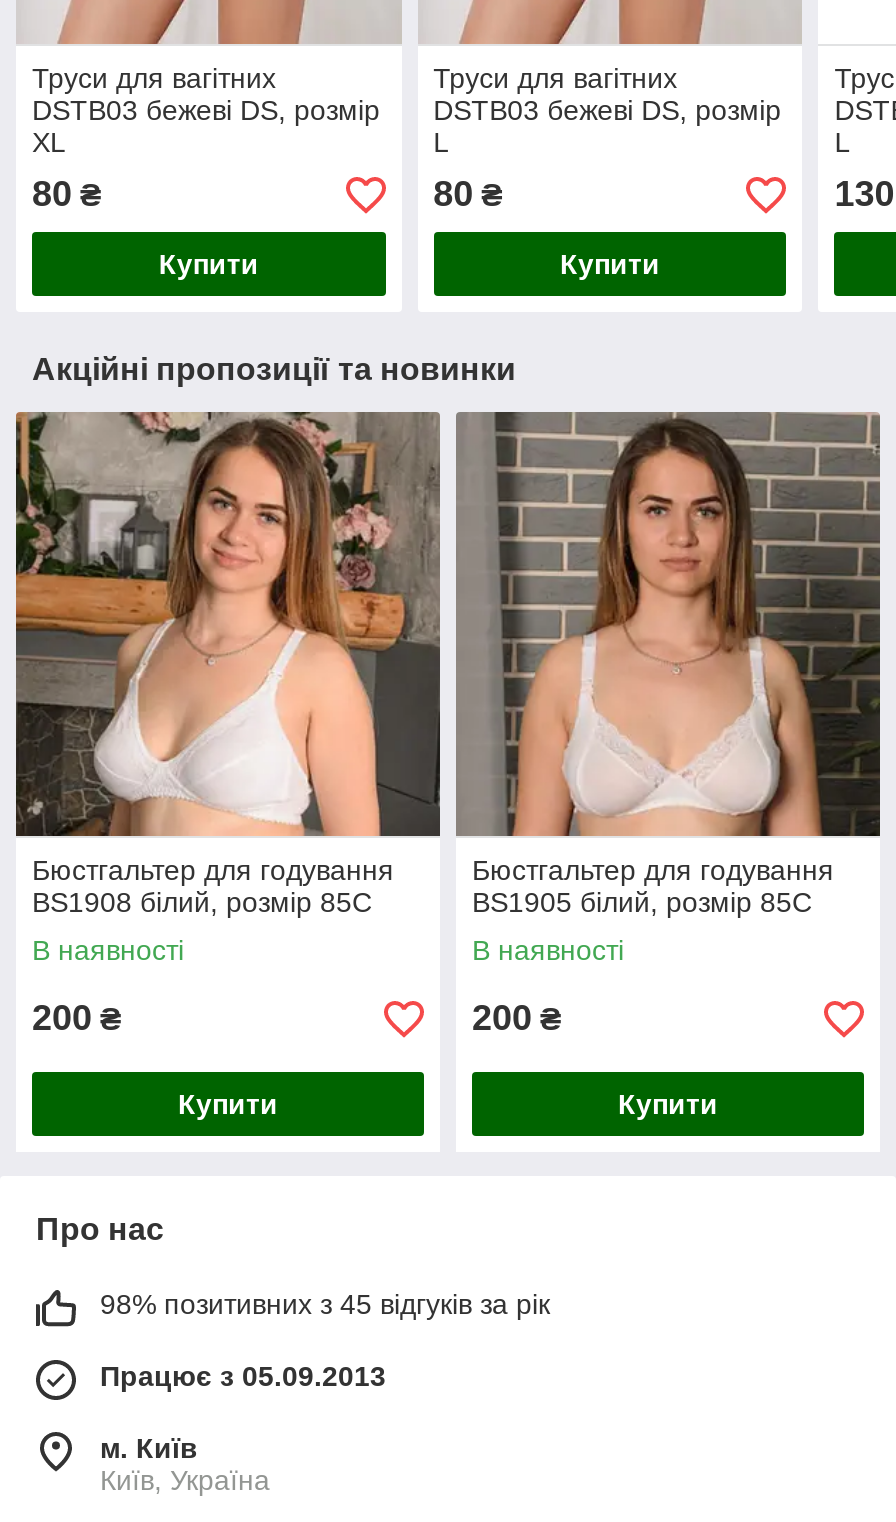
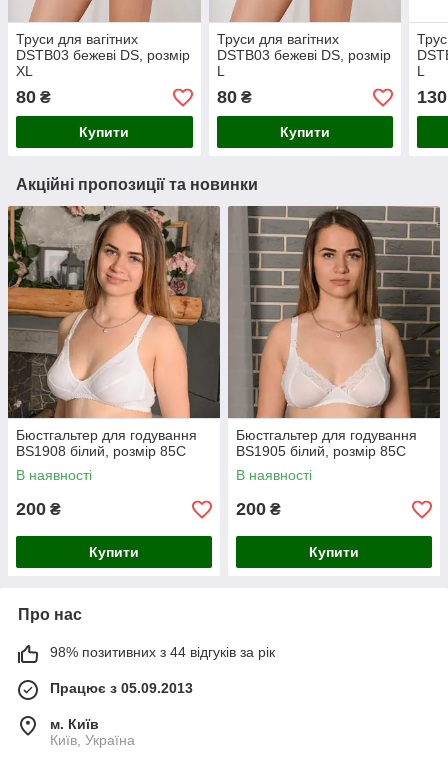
[100,1289,550,1321] 98% позитивних з 45 відгуків за рік -> [50,644,275,660] 98% позитивних з 44 відгуків за рік

